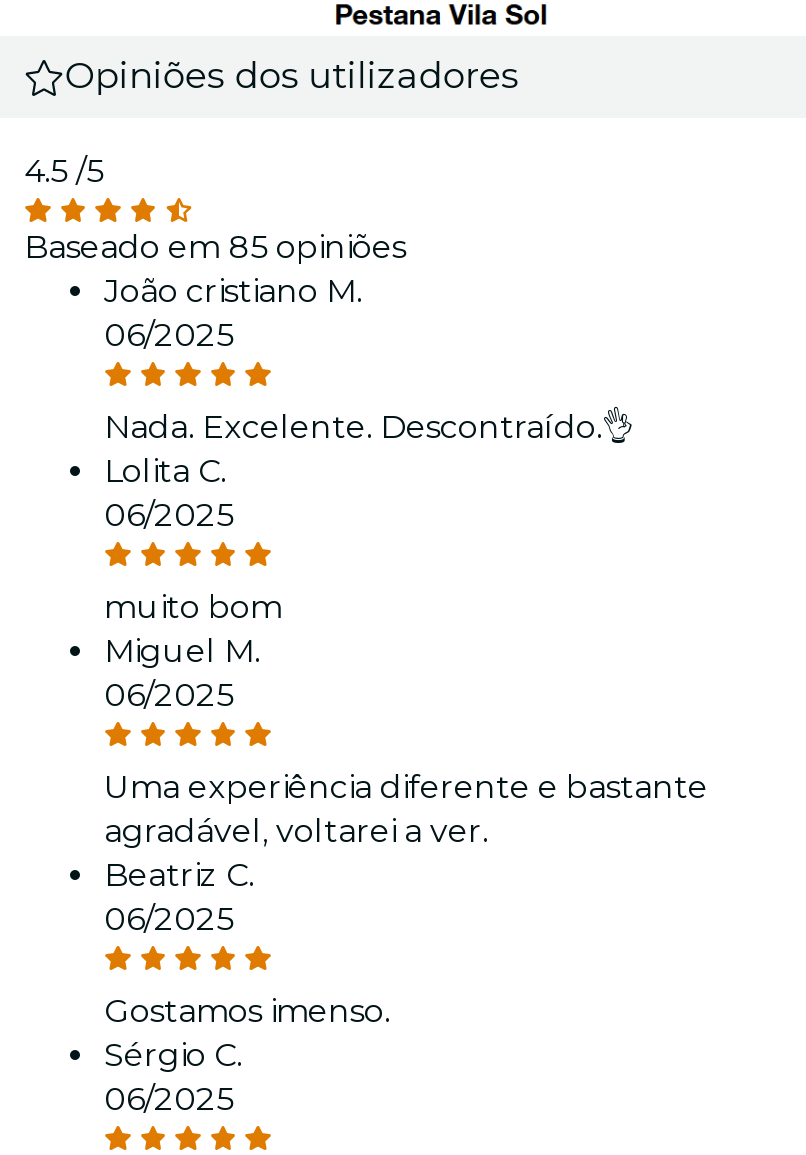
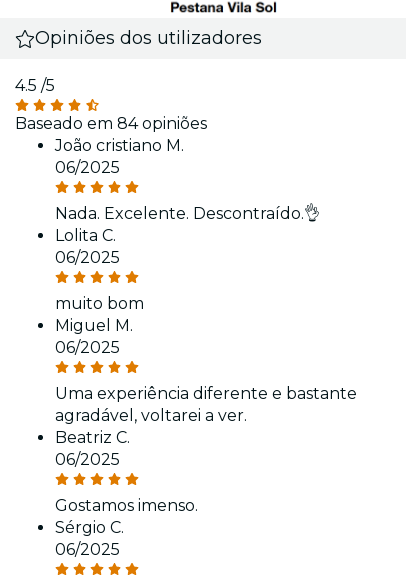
[24,229,406,267] Baseado em 85 opiniões -> [15,114,207,133] Baseado em 84 opiniões

